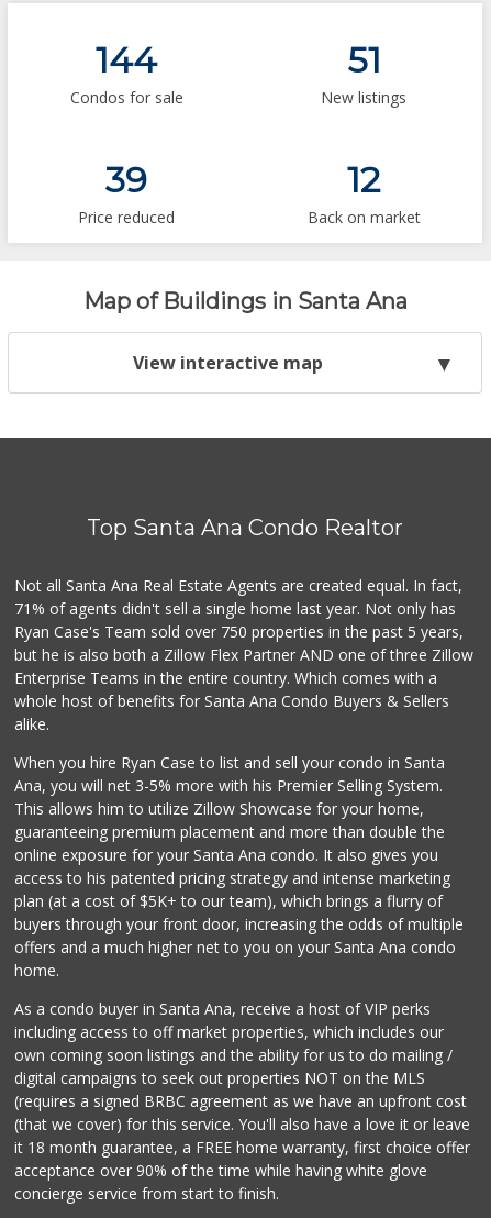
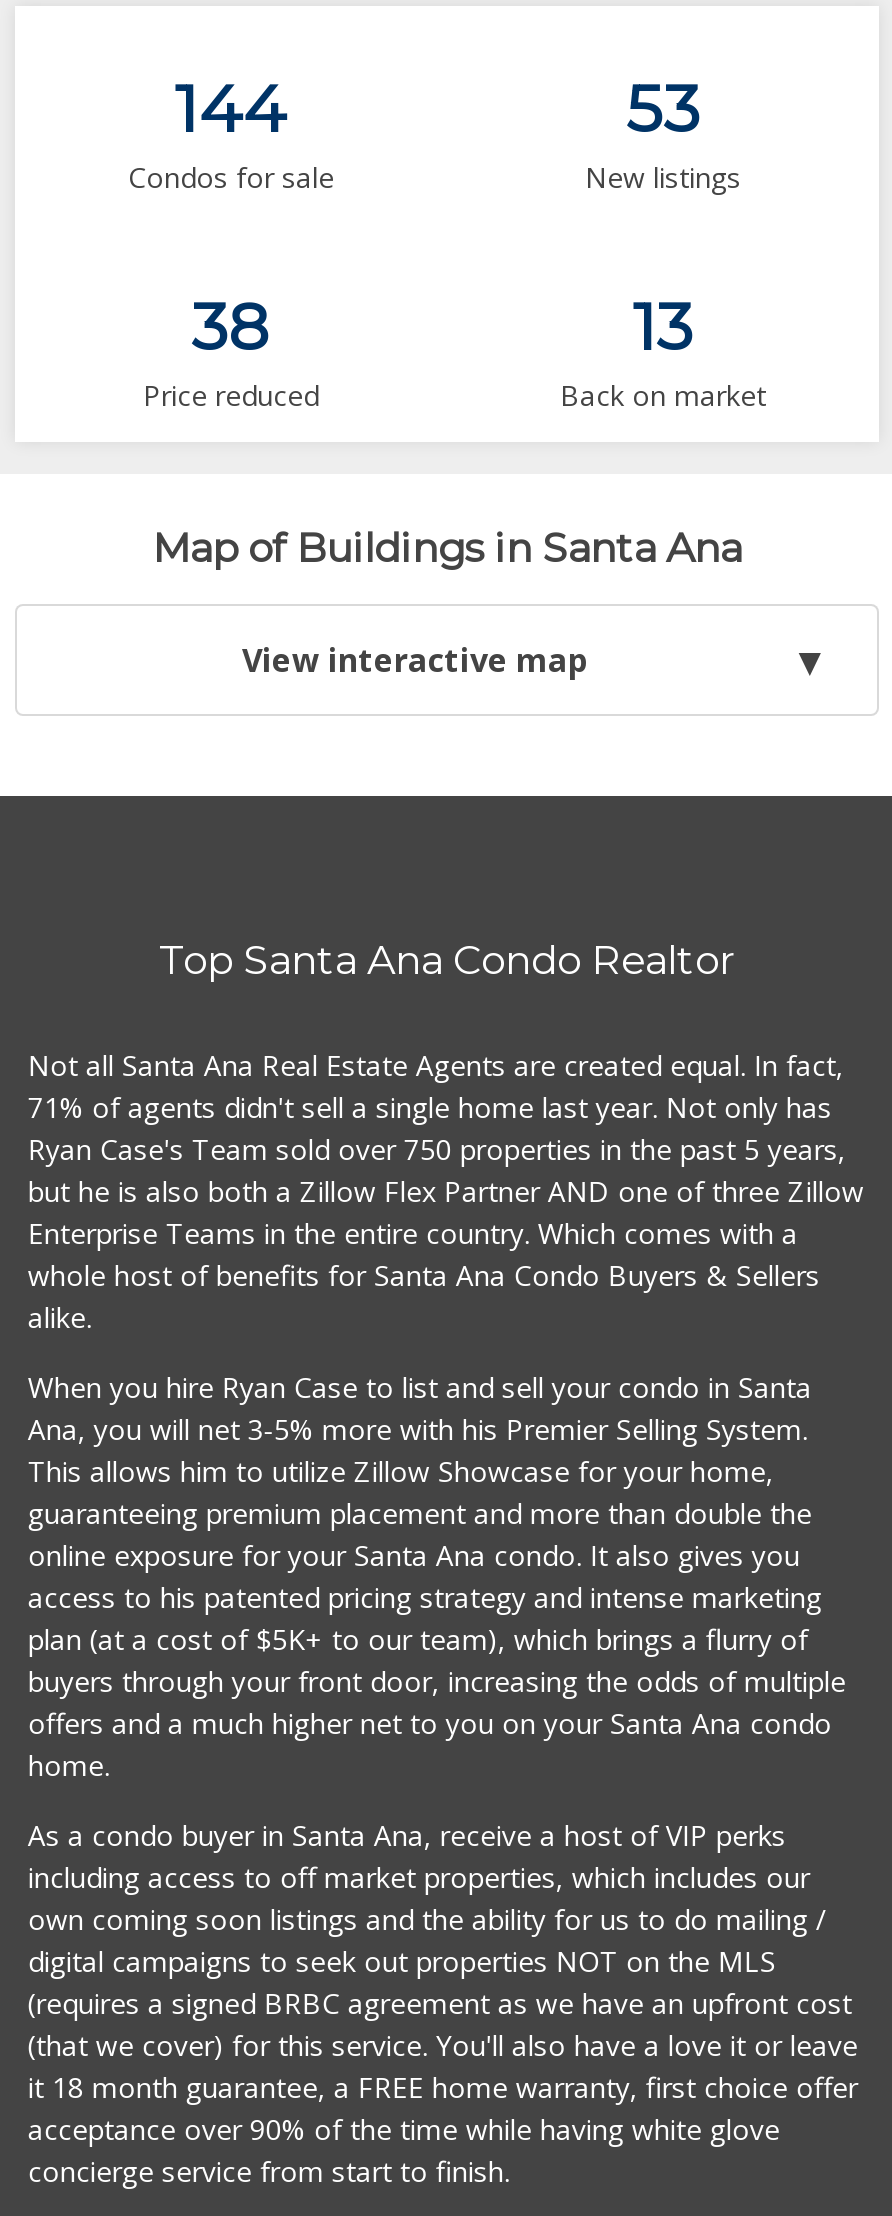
[347,39,381,81] 51 -> [626,70,700,148] 53
[105,158,147,201] 39 -> [192,288,270,366] 38
[347,158,380,201] 12 -> [633,288,693,366] 13

